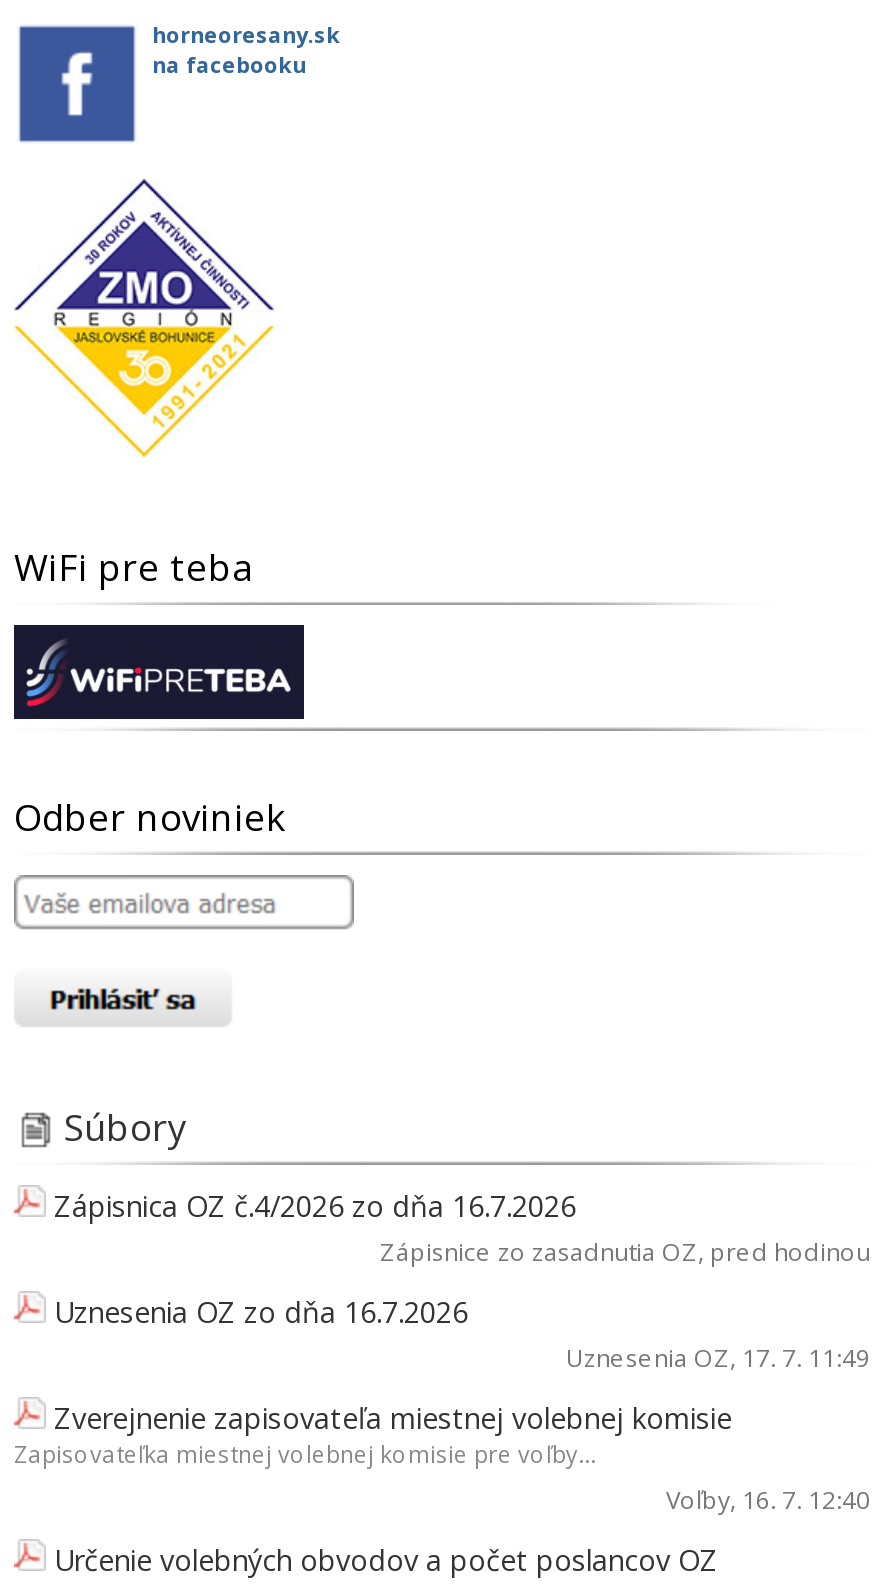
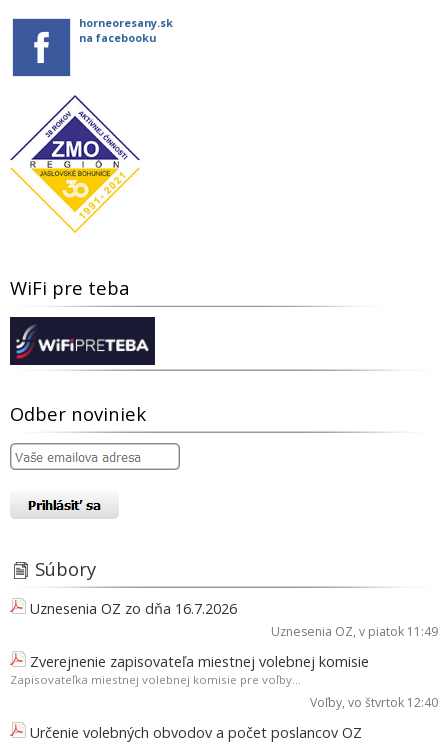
[54,1188,870,1270] Zápisnica OZ č.4/2026 zo dňa 16.7.2026 | Zápisnice zo zasadnutia OZ, pred hodinou -> none
[566,1342,870,1376] Uznesenia OZ, 17. 7. 11:49 -> [271,623,438,640] Uznesenia OZ, v piatok 11:49
[666,1484,870,1518] Voľby, 16. 7. 12:40 -> [310,694,438,711] Voľby, vo štvrtok 12:40

